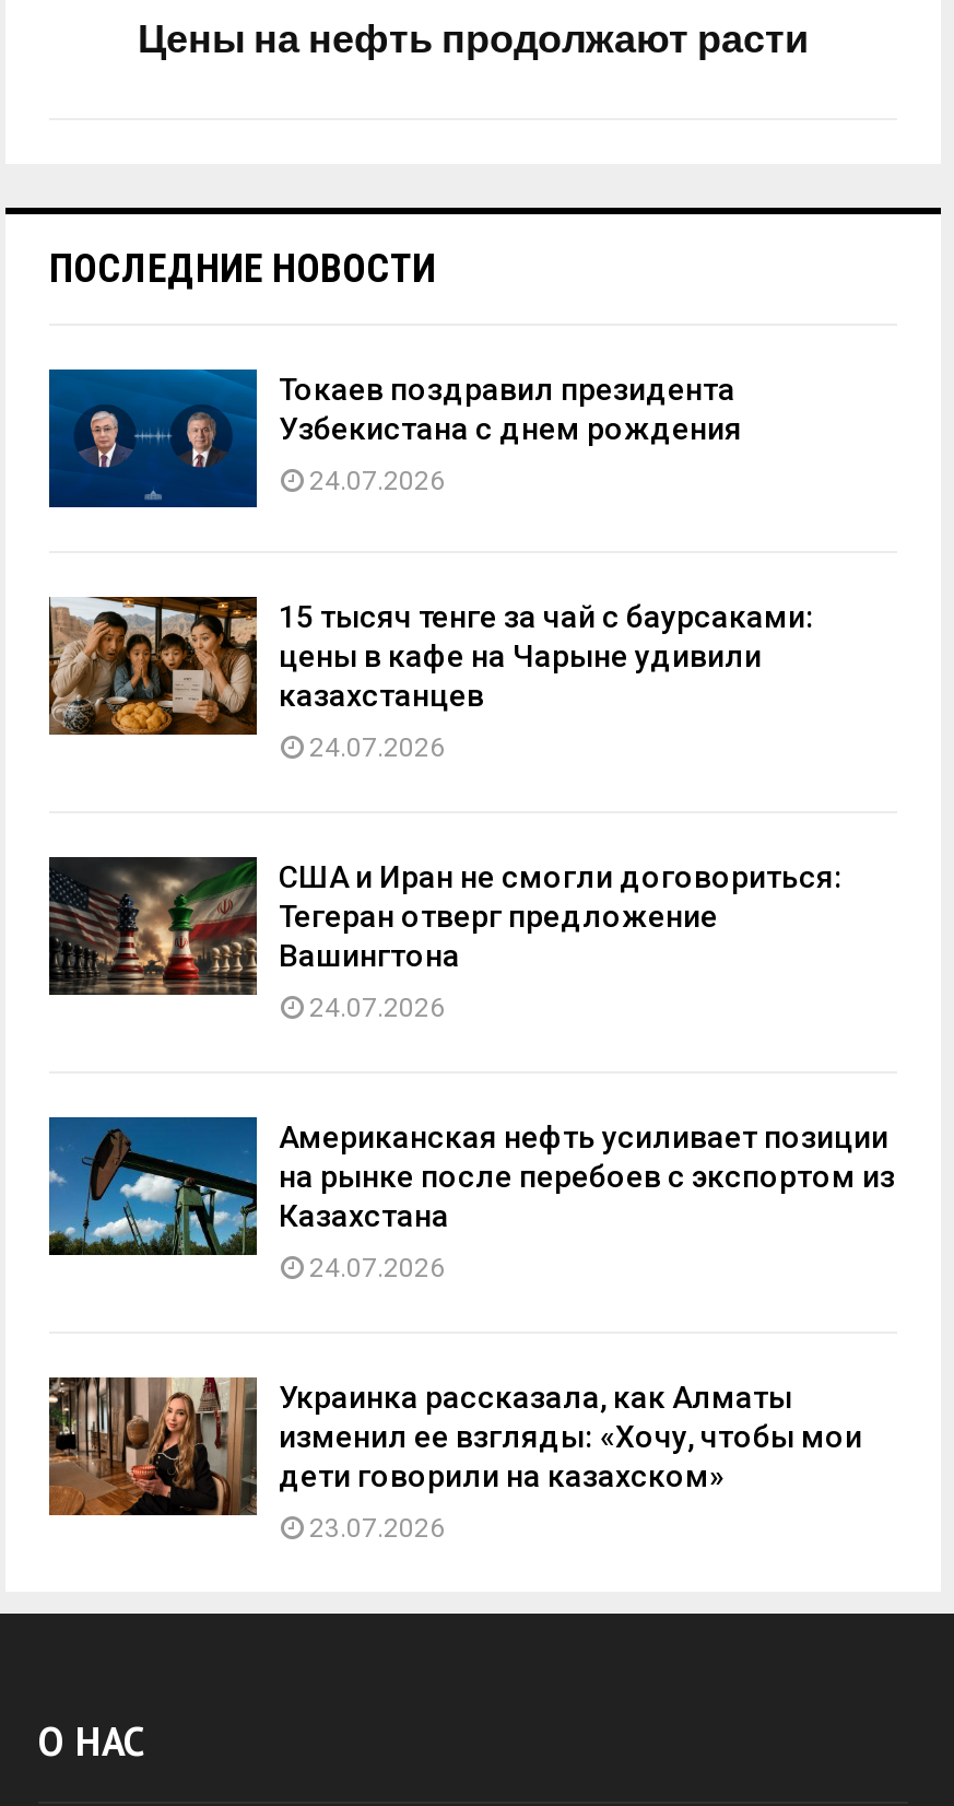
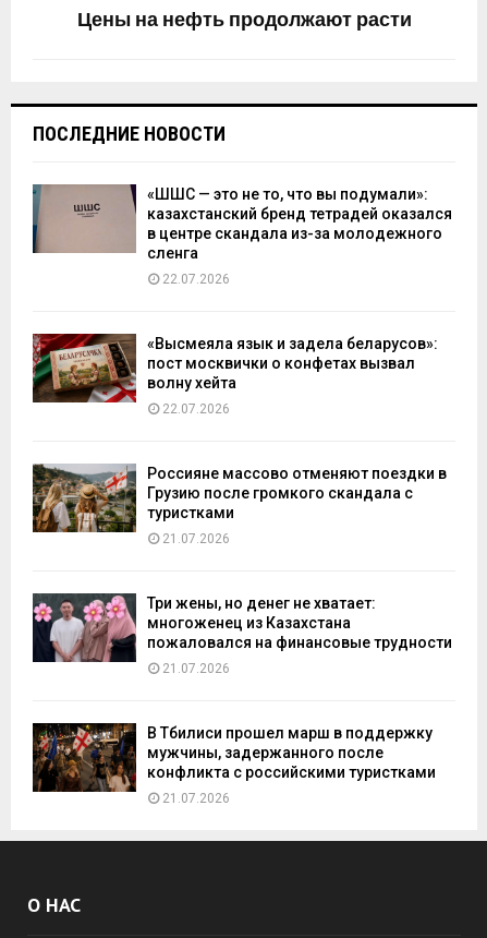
[49,367,742,509] [image] | Токаев поздравил президента | Узбекистана с днем рождения -> [33,183,452,261] [image] | «ШШС — это не то, что вы подумали»: | казахстанский бренд тетрадей оказался | в центре скандала из-за молодежного | сленга
[309,465,445,496] 24.07.2026 -> [162,271,230,287] 22.07.2026
[47,595,814,737] [image] | 15 тысяч тенге за чай с баурсаками: | цены в кафе на Чарыне удивили | казахстанцев -> [33,333,438,404] [image] | «Высмеяла язык и задела беларусов»: | пост москвички о конфетах вызвал | волну хейта
[309,732,445,763] 24.07.2026 -> [162,401,230,416] 22.07.2026
[49,857,843,997] [image] | США и Иран не смогли договориться: | Тегеран отверг предложение | Вашингтона -> [32,464,447,533] [image] | Россияне массово отменяют поездки в | Грузию после громкого скандала с | туристками
[309,993,445,1023] 24.07.2026 -> [162,531,230,546] 21.07.2026
[47,1115,895,1257] [image] | Американская нефть усиливает позиции | на рынке после перебоев с экспортом из | Казахстана -> [32,592,452,663] [image] | Три жены, но денег не хватает: | многоженец из Казахстана | пожаловался на финансовые трудности
[309,1253,445,1283] 24.07.2026 -> [162,661,230,676] 21.07.2026
[47,1375,862,1517] [image] | Украинка рассказала, как Алматы | изменил ее взгляды: «Хочу, чтобы мои | дети говорили на казахском» -> [32,722,436,793] [image] | В Тбилиси прошел марш в поддержку | мужчины, задержанного после | конфликта с российскими туристками
[309,1513,445,1544] 23.07.2026 -> [162,790,230,806] 21.07.2026

